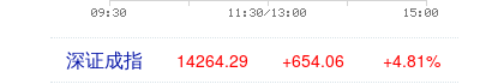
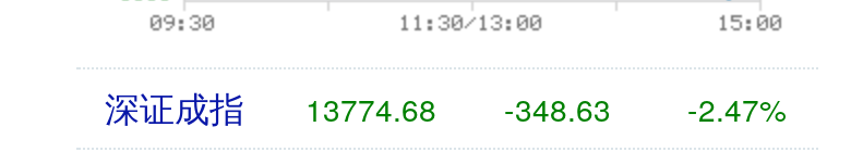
[176,48,248,72] 14264.29 -> [305,87,436,131] 13774.68
[282,48,344,72] +654.06 -> [504,87,611,131] -348.63
[383,48,440,72] +4.81% -> [687,87,786,131] -2.47%

